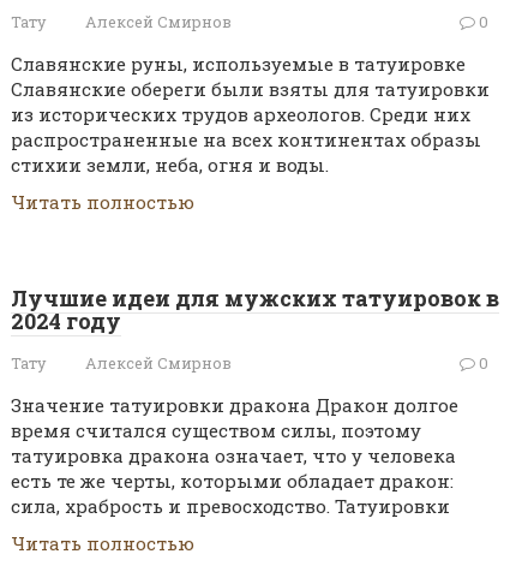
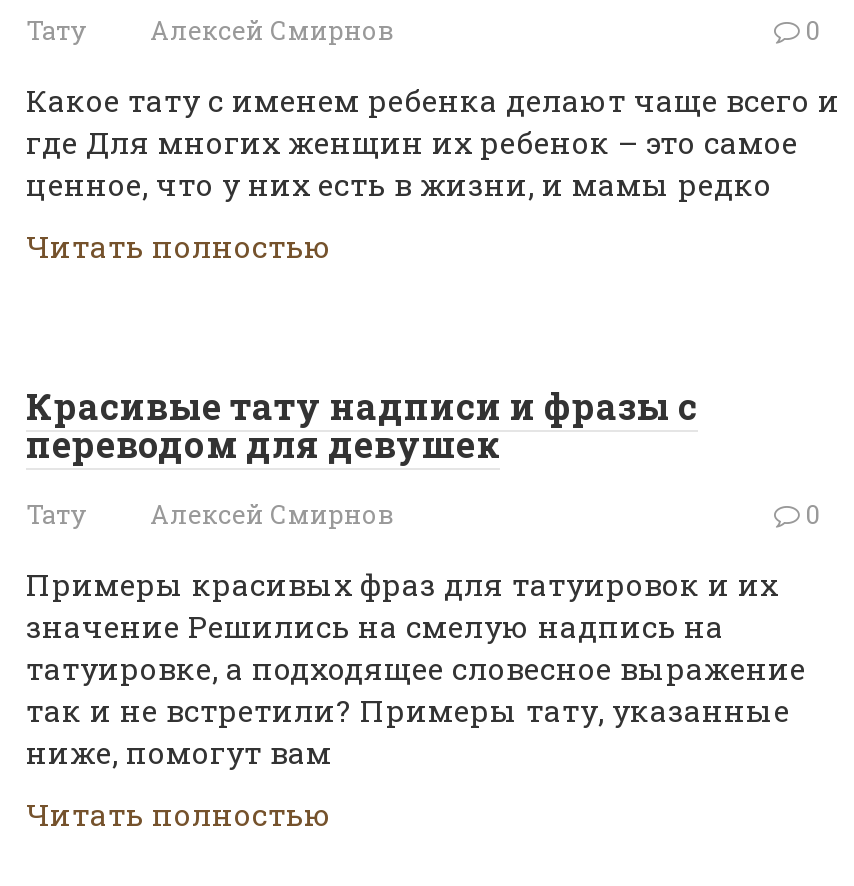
[11,52,490,177] Славянские руны, используемые в татуировке | Славянские обереги были взяты для татуировки | из исторических трудов археологов. Среди них | распространенные на всех континентах образы | стихии земли, неба, огня и воды. -> [26,80,840,204] Какое тату с именем ребенка делают чаще всего и | где Для многих женщин их ребенок – это самое | ценное, что у них есть в жизни, и мамы редко
[11,284,499,335] Лучшие идеи для мужских татуировок в | 2024 году -> [26,382,698,468] Красивые тату надписи и фразы с | переводом для девушек
[11,393,458,518] Значение татуировки дракона Дракон долгое | время считался существом силы, поэтому | татуировка дракона означает, что у человека | есть те же черты, которыми обладает дракон: | сила, храбрость и превосходство. Татуировки -> [26,564,806,772] Примеры красивых фраз для татуировок и их | значение Решились на смелую надпись на | татуировке, а подходящее словесное выражение | так и не встретили? Примеры тату, указанные | ниже, помогут вам

